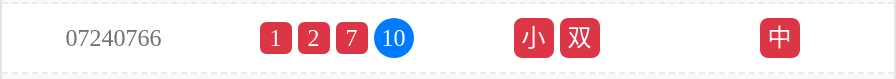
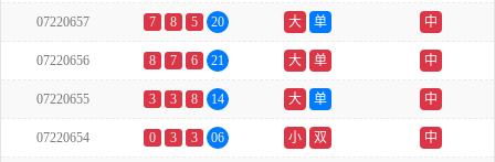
[66,24,320,52] 07240766 | 1 | 2 -> [36,14,89,30] 07220657
[382,24,406,52] 10 -> [36,14,437,145] 8 | 5 | 20 | 大 | 单 | 中 | 07220656 | 8 | 7 | 6 | 21 | 大 | 单 | 中 | 07220655 | 3 | 3 | 8 | 14 | 大 | 单 | 中 | 07220654 | 0 | 3 | 3 | 06

